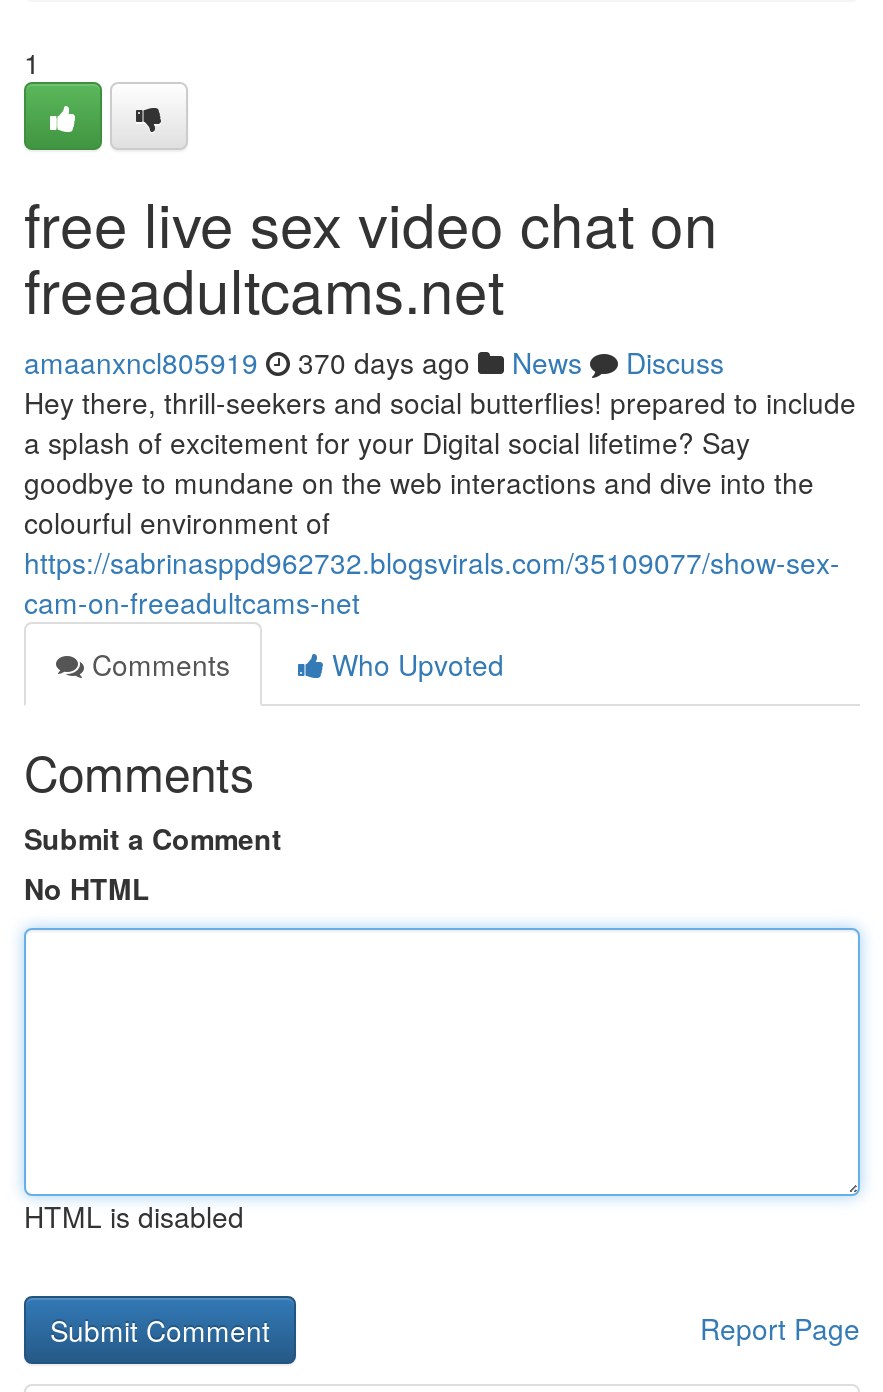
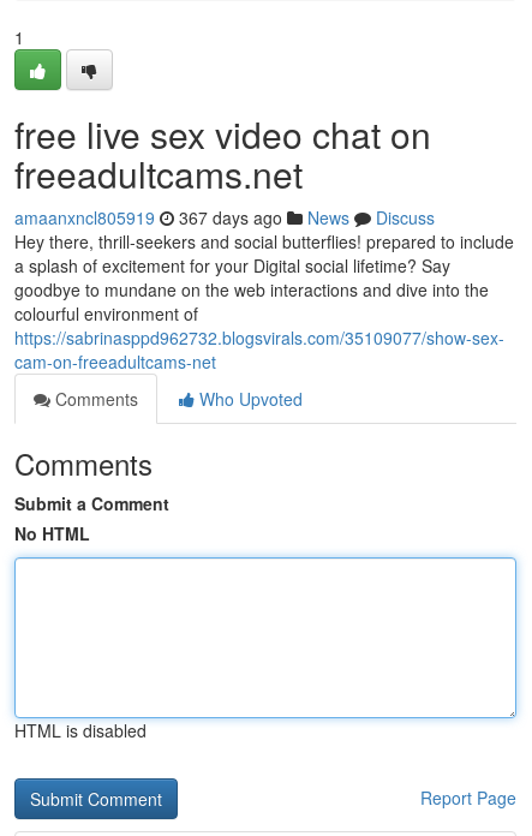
[24,342,724,382] amaanxncl805919 370 days ago News Discuss -> [14,205,435,229] amaanxncl805919 367 days ago News Discuss

